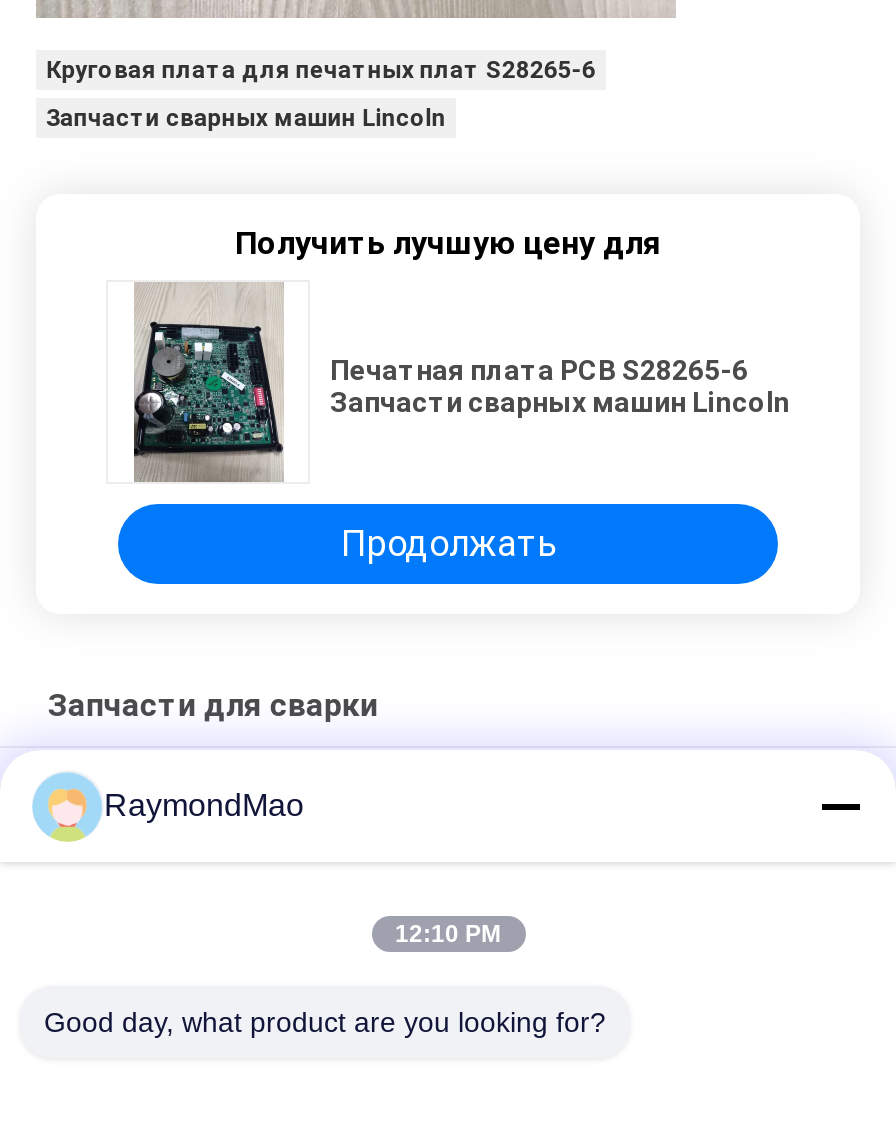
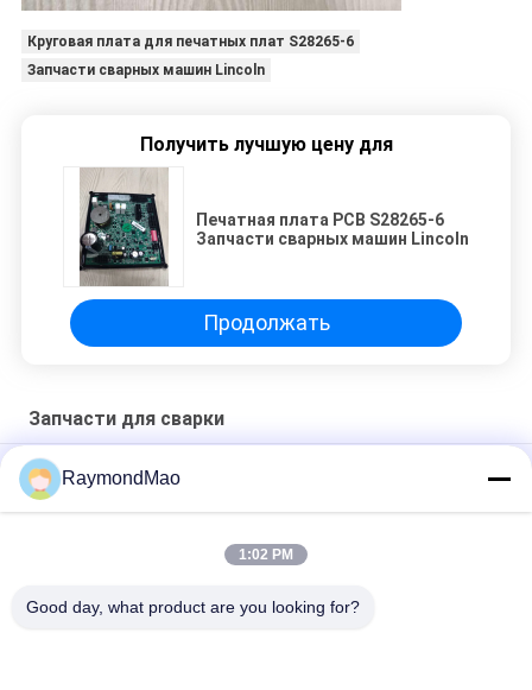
[395,920,501,948] 12:10 PM -> [239,546,293,563] 1:02 PM

